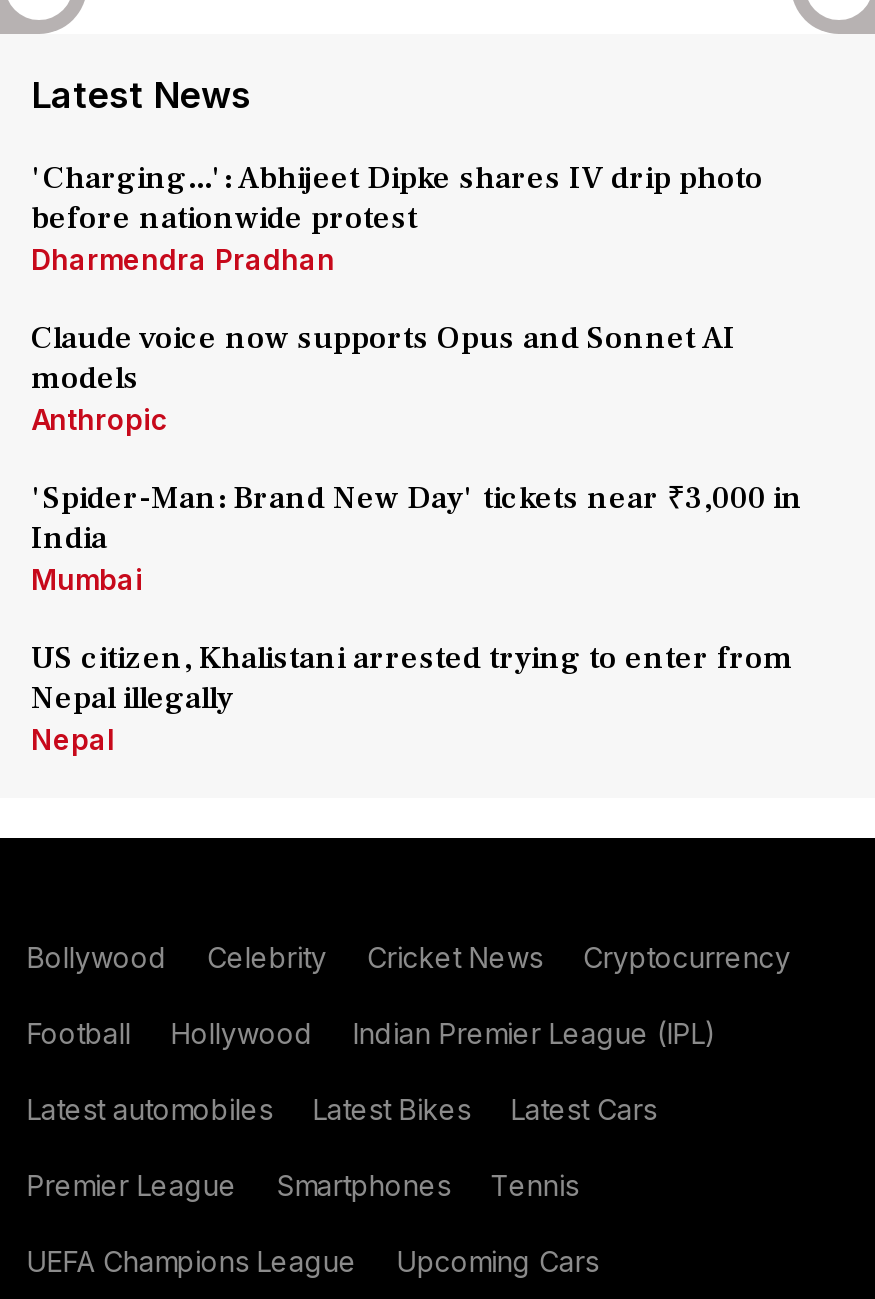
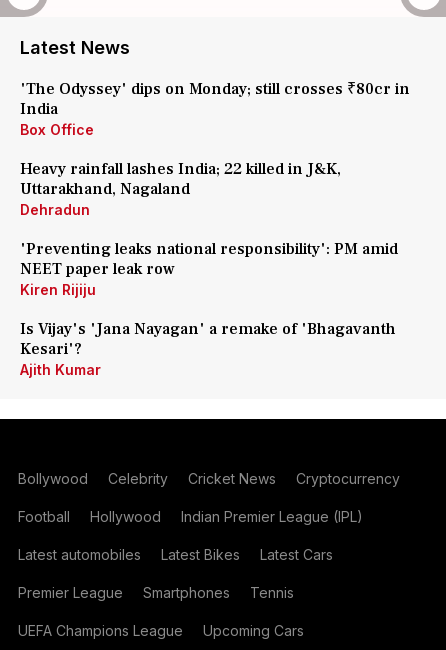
[31,158,803,518] 'Charging...': Abhijeet Dipke shares IV drip photo | before nationwide protest | Dharmendra Pradhan | Claude voice now supports Opus and Sonnet AI | models | Anthropic | 'Spider-Man: Brand New Day' tickets near ₹3,000 in -> [20,79,410,99] 'The Odyssey' dips on Monday; still crosses ₹80cr in
moved [31,518,107,558] -> [20,99,58,119]: India
[31,562,793,756] Mumbai | US citizen, Khalistani arrested trying to enter from | Nepal illegally | Nepal -> [20,121,398,378] Box Office | Heavy rainfall lashes India; 22 killed in J&K, | Uttarakhand, Nagaland | Dehradun | 'Preventing leaks national responsibility': PM amid | NEET paper leak row | Kiren Rijiju | Is Vijay's 'Jana Nayagan' a remake of 'Bhagavanth | Kesari'? | Ajith Kumar

